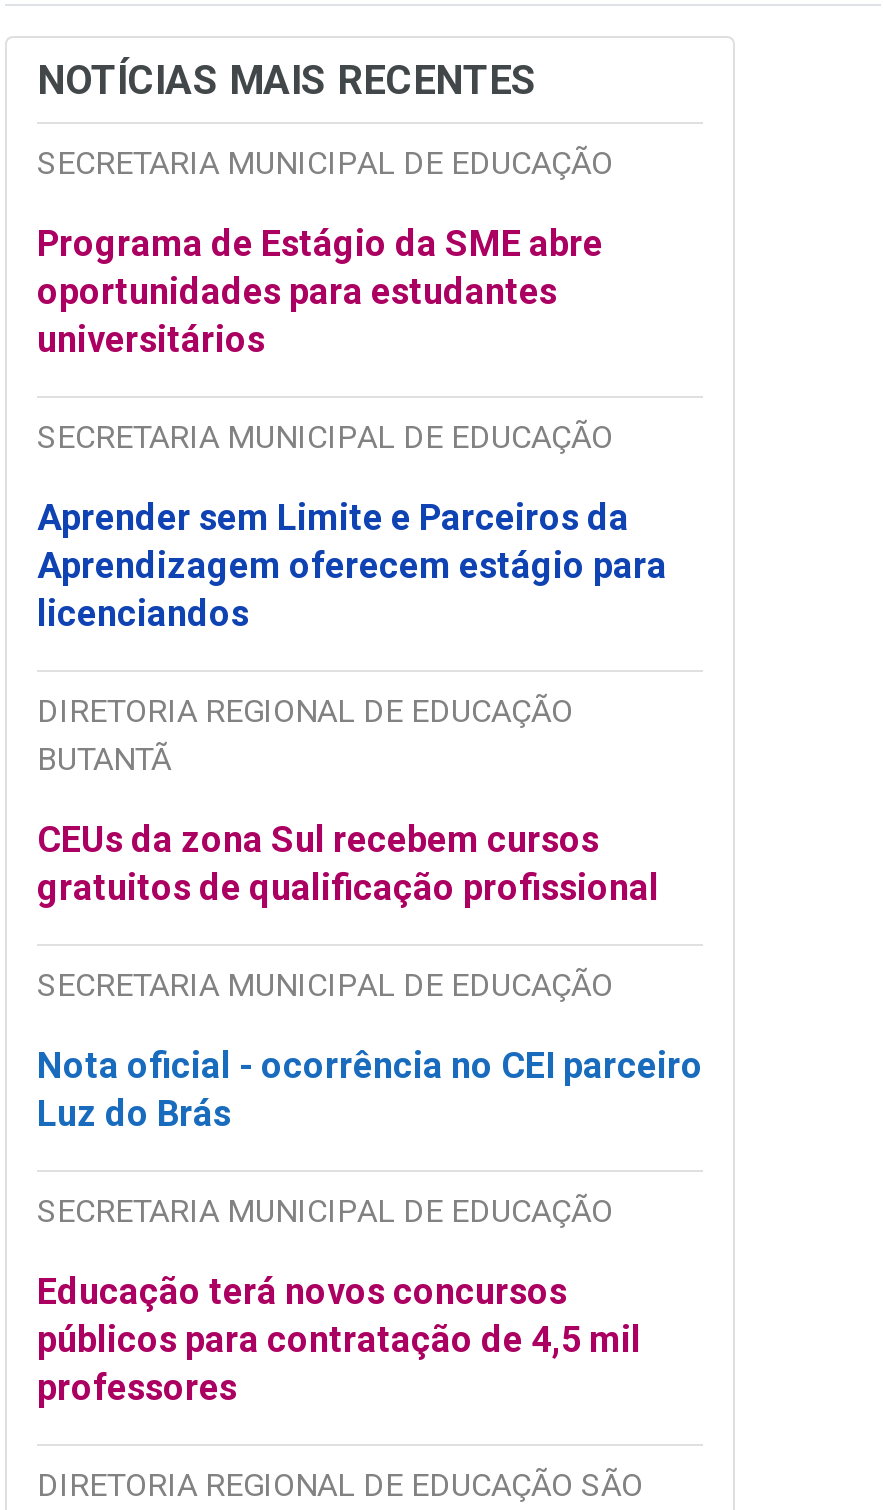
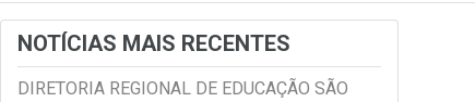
[37,144,703,1408] SECRETARIA MUNICIPAL DE EDUCAÇÃO | Programa de Estágio da SME abre | oportunidades para estudantes | universitários | SECRETARIA MUNICIPAL DE EDUCAÇÃO | Aprender sem Limite e Parceiros da | Aprendizagem oferecem estágio para | licenciandos | DIRETORIA REGIONAL DE EDUCAÇÃO | BUTANTÃ | CEUs da zona Sul recebem cursos | gratuitos de qualificação profissional | SECRETARIA MUNICIPAL DE EDUCAÇÃO | Nota oficial - ocorrência no CEI parceiro | Luz do Brás | SECRETARIA MUNICIPAL DE EDUCAÇÃO | Educação terá novos concursos | públicos para contratação de 4,5 mil | professores -> none

